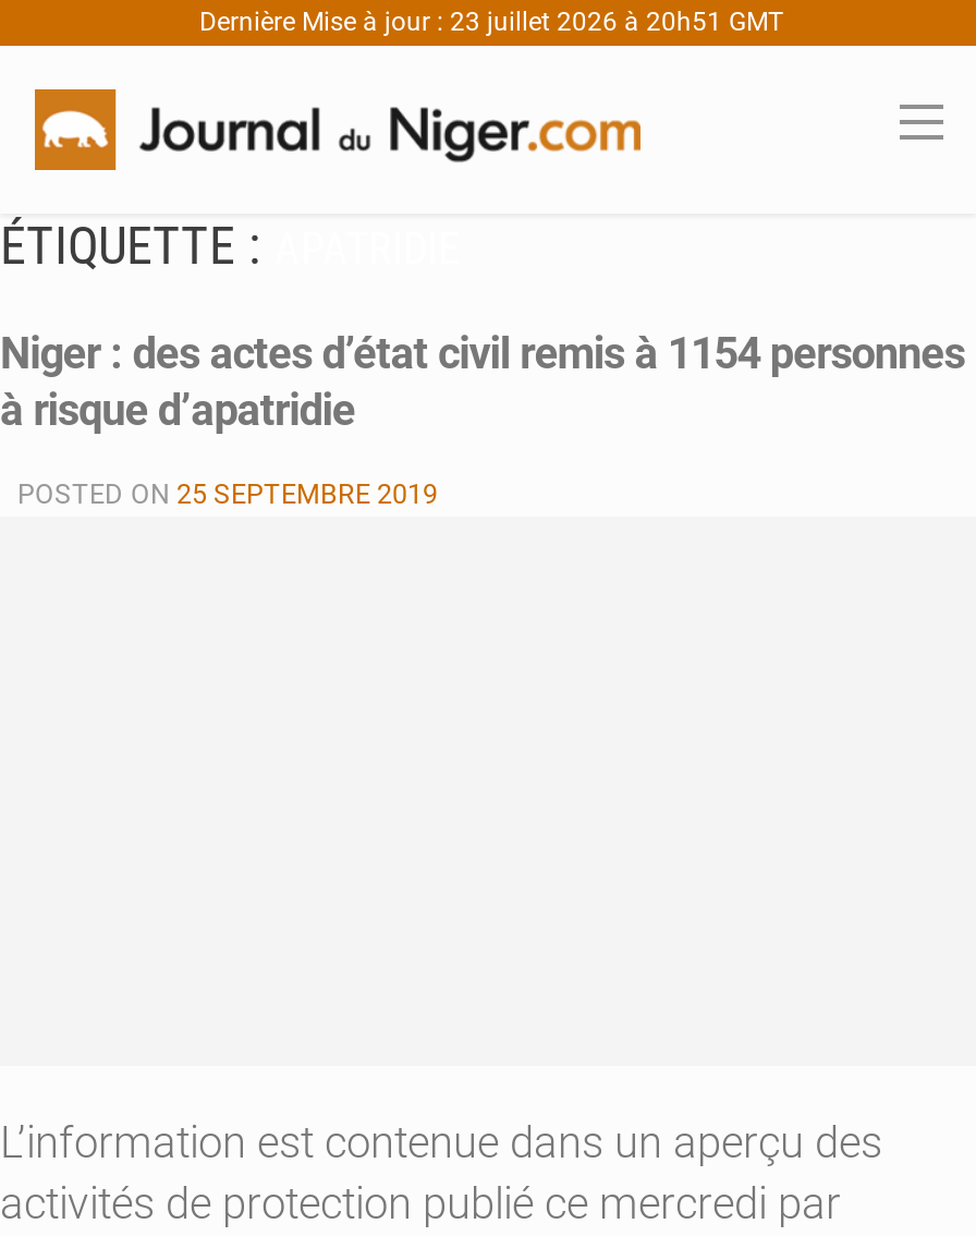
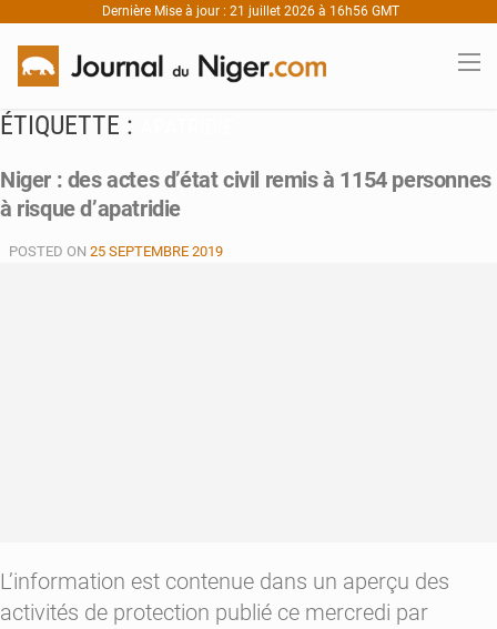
[193,7,783,37] Dernière Mise à jour : 23 juillet 2026 à 20h51 GMT -> [98,3,399,19] Dernière Mise à jour : 21 juillet 2026 à 16h56 GMT

